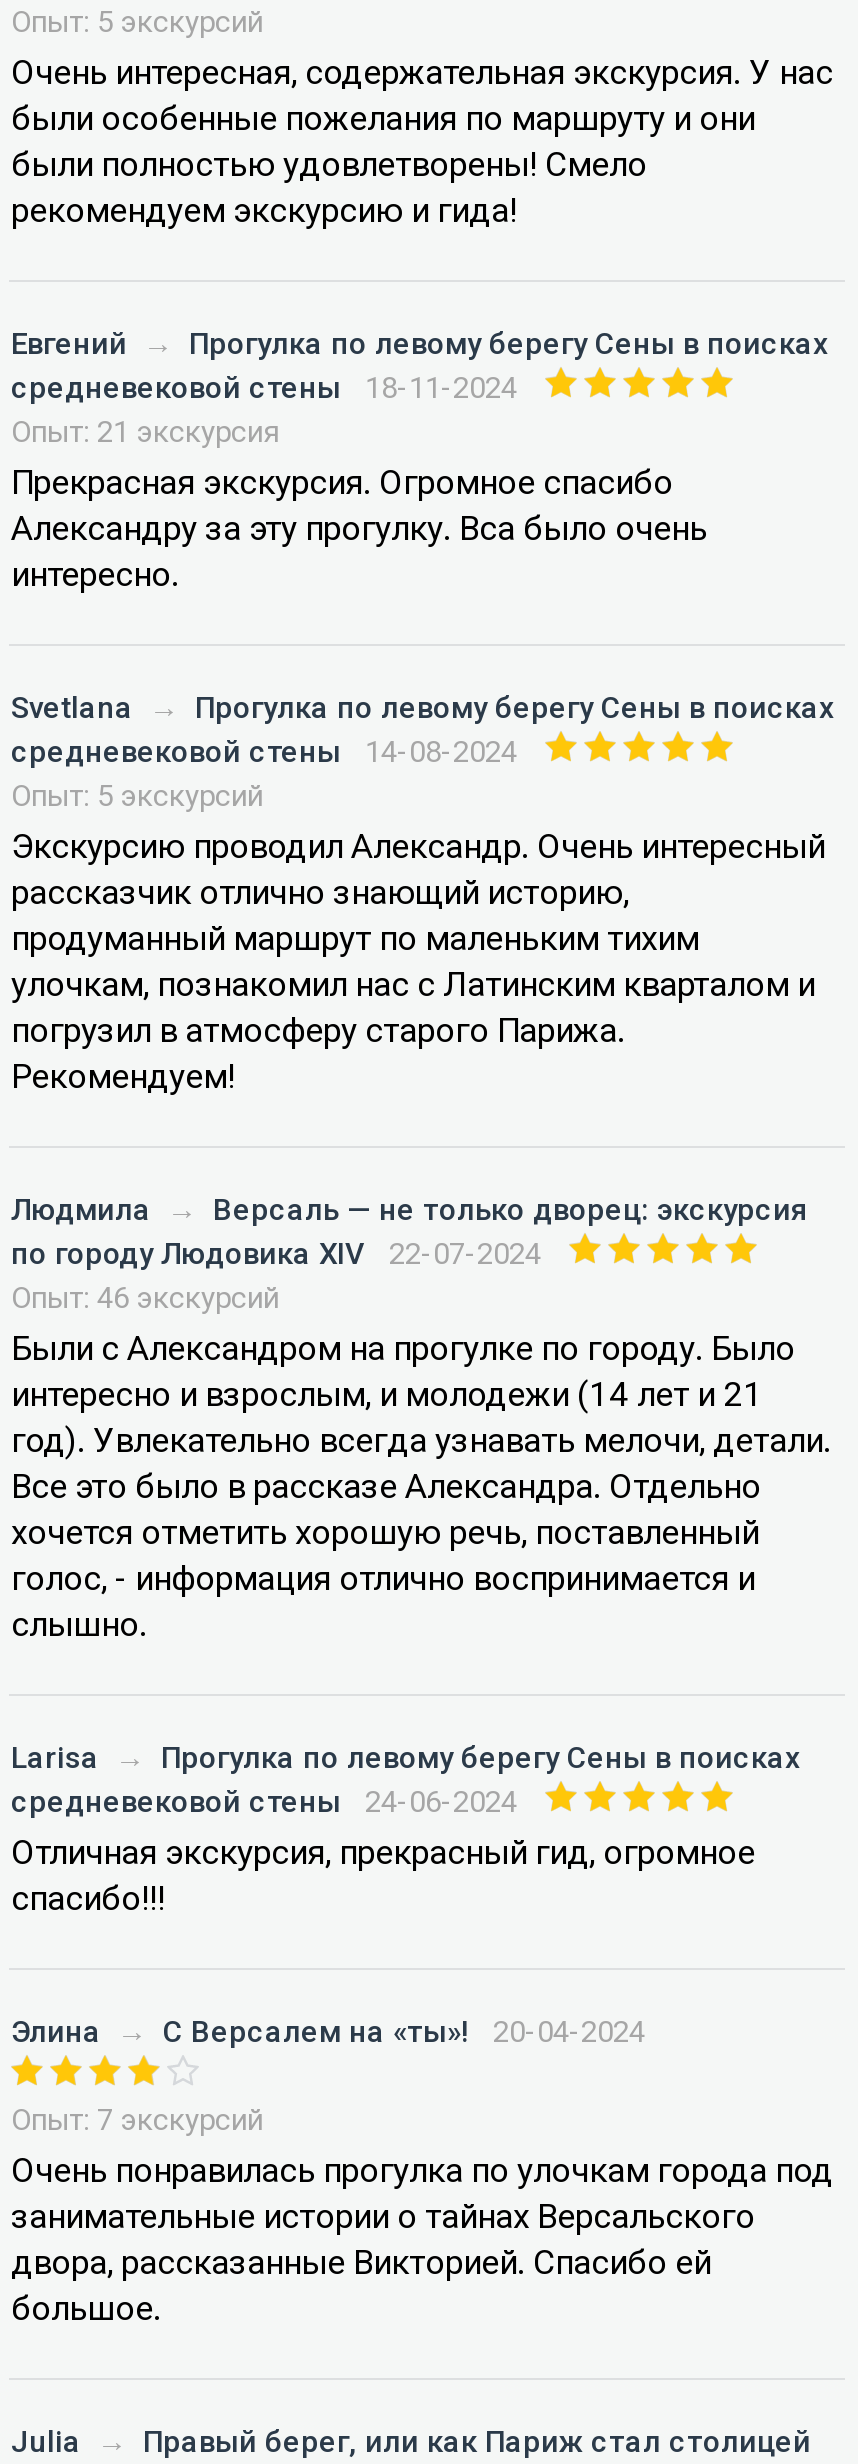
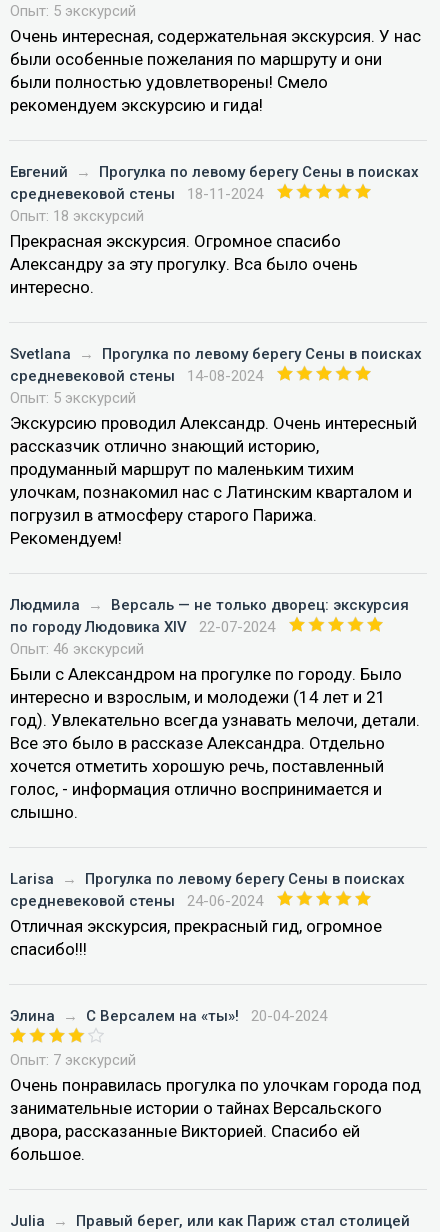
[11,414,279,450] Опыт: 21 экскурсия -> [10,207,144,225] Опыт: 18 экскурсий

